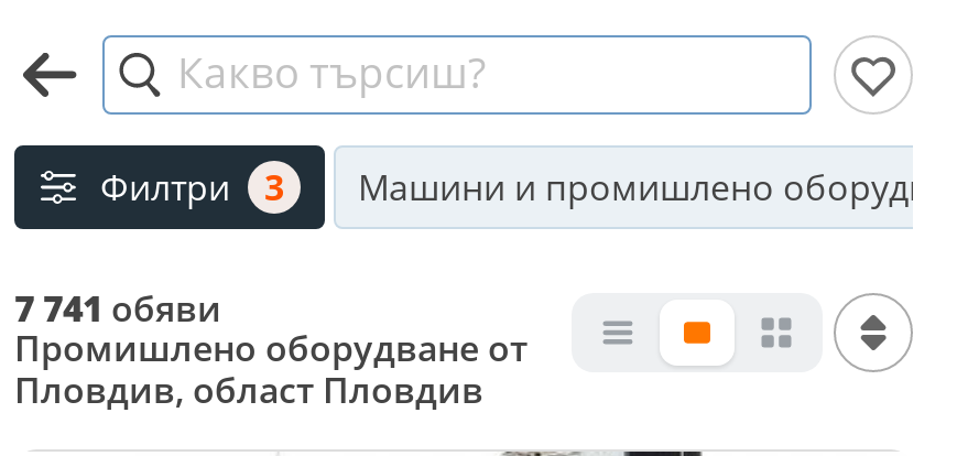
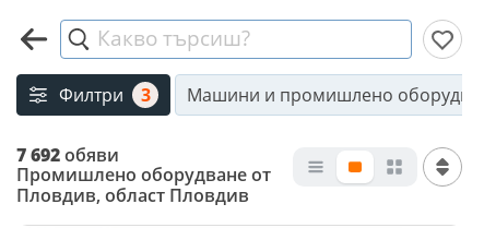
[14,284,221,333] 7 741 обяви -> [16,143,119,167] 7 692 обяви

